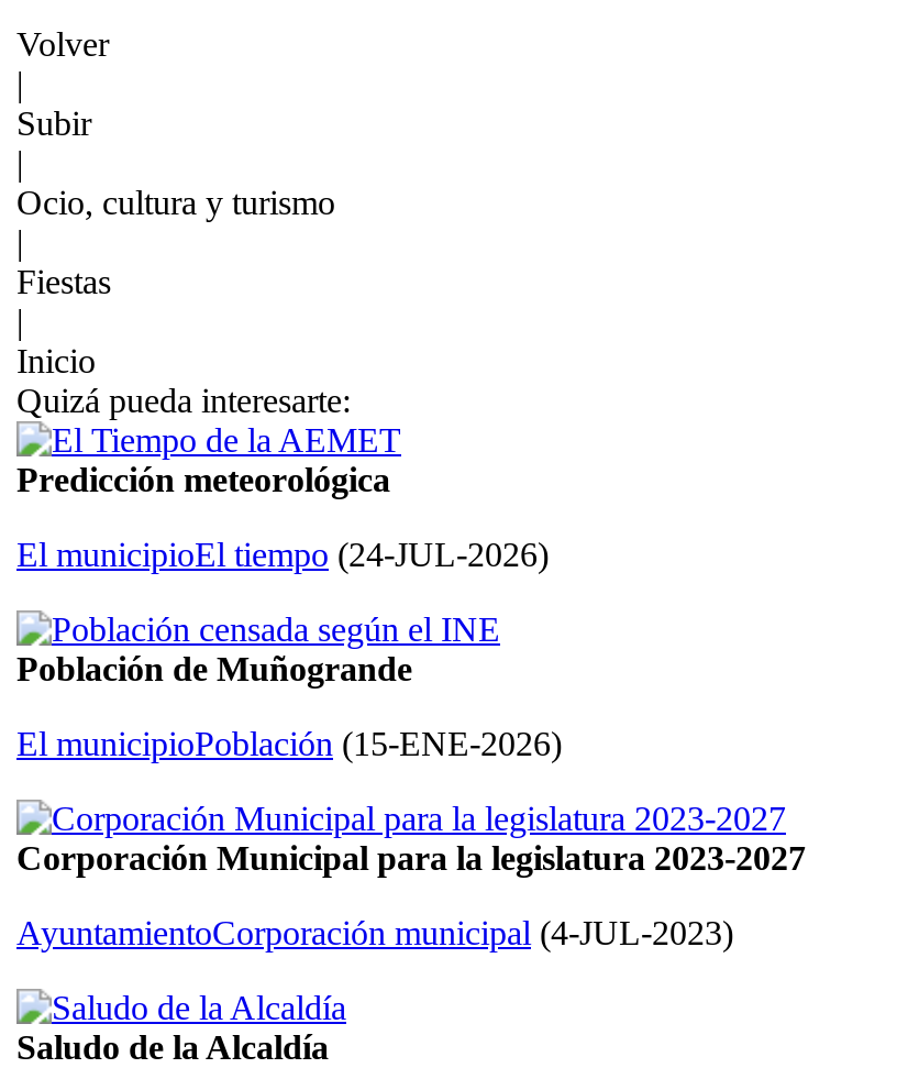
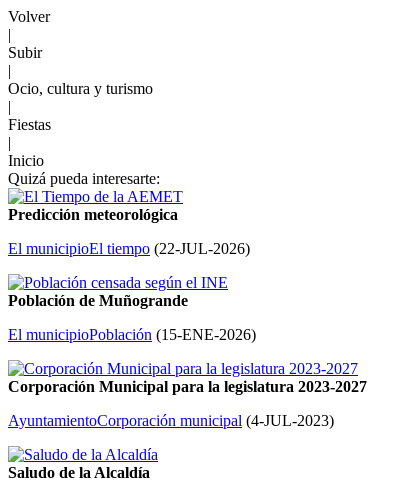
[16,537,549,574] El municipioEl tiempo (24-JUL-2026) -> [8,240,250,257] El municipioEl tiempo (22-JUL-2026)

